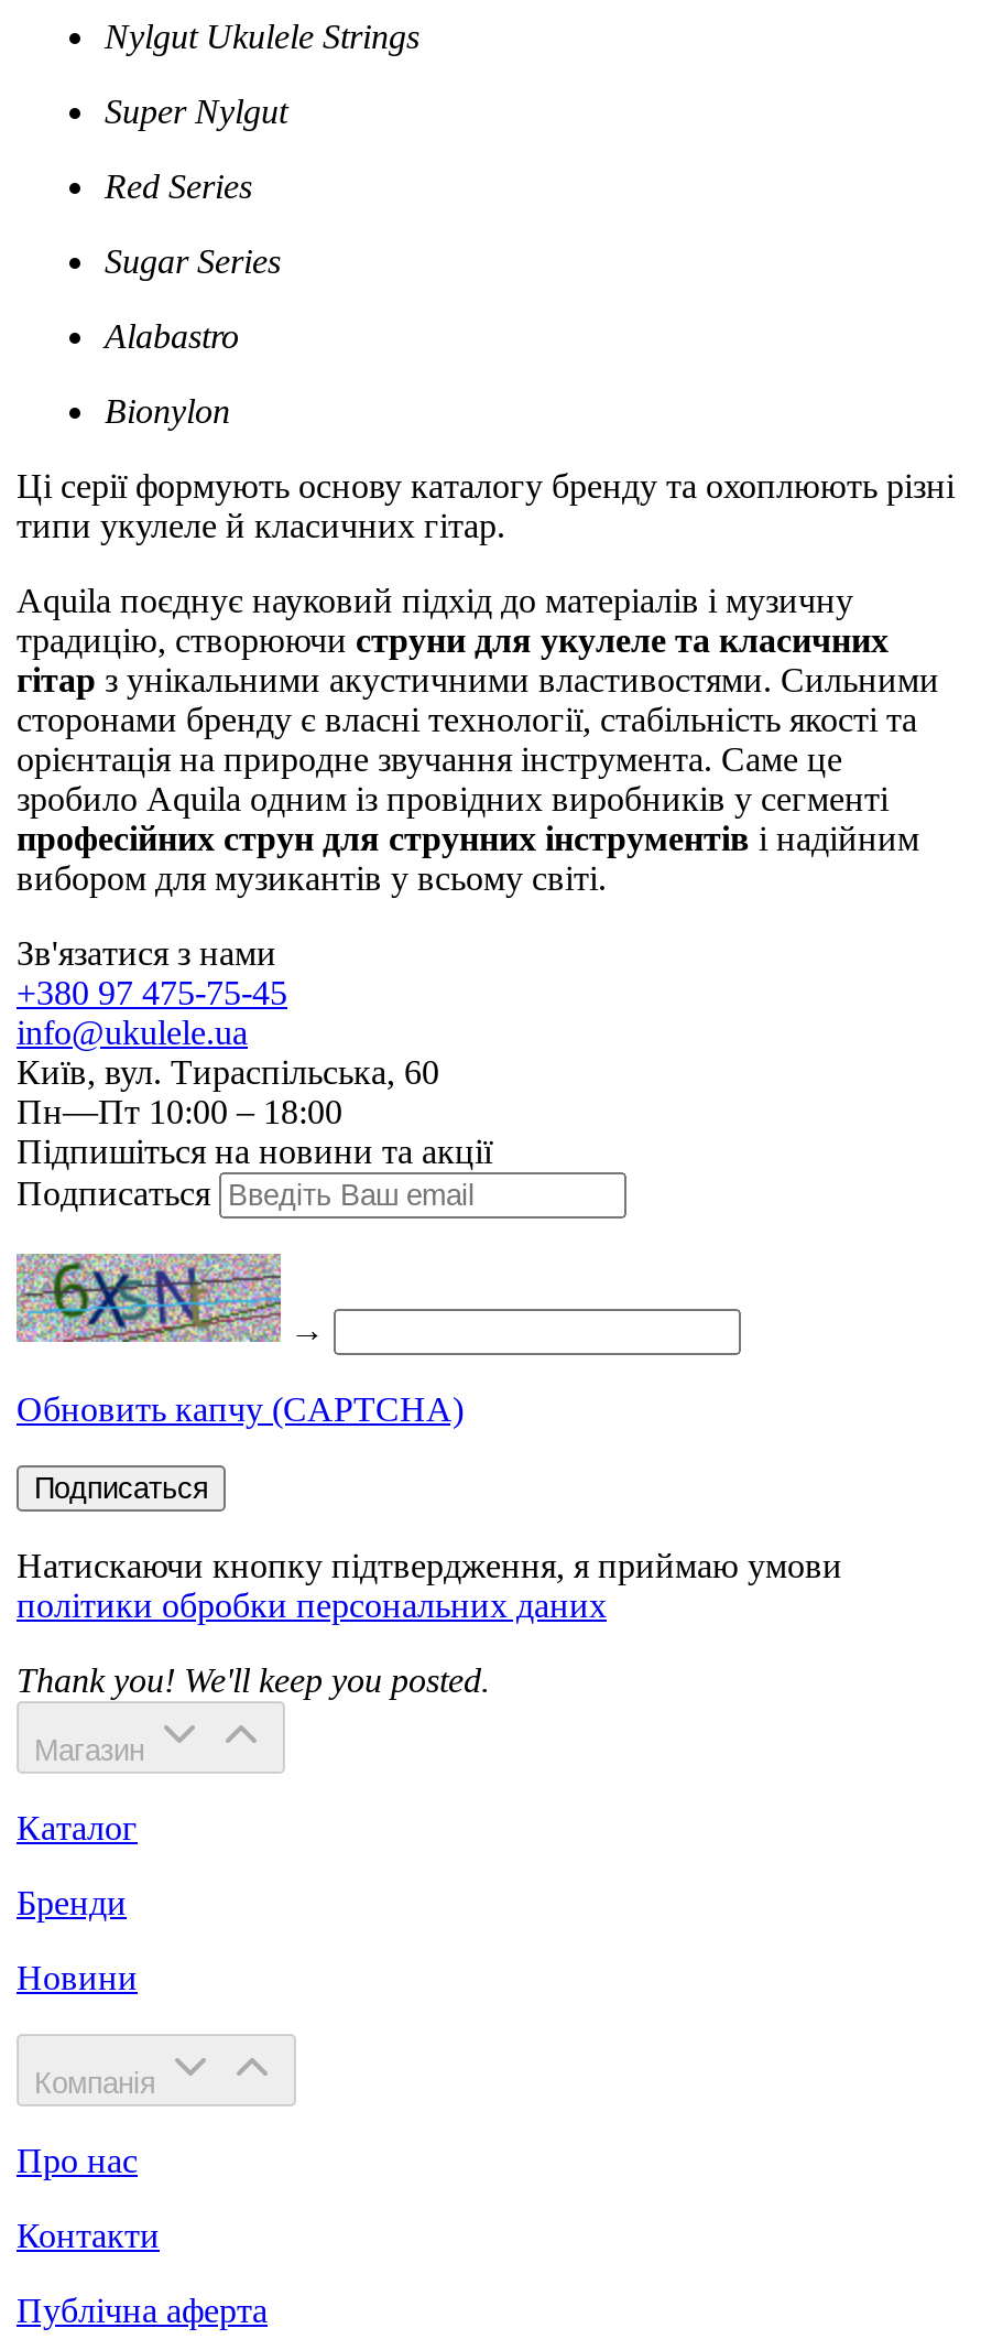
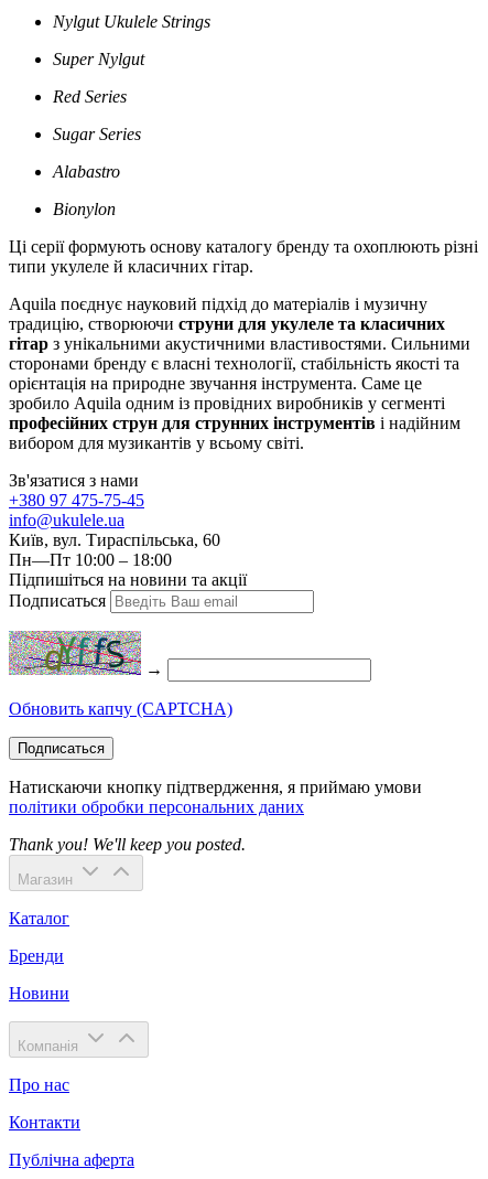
[14,1252,283,1344] [image] -> [8,630,142,676] [image]

